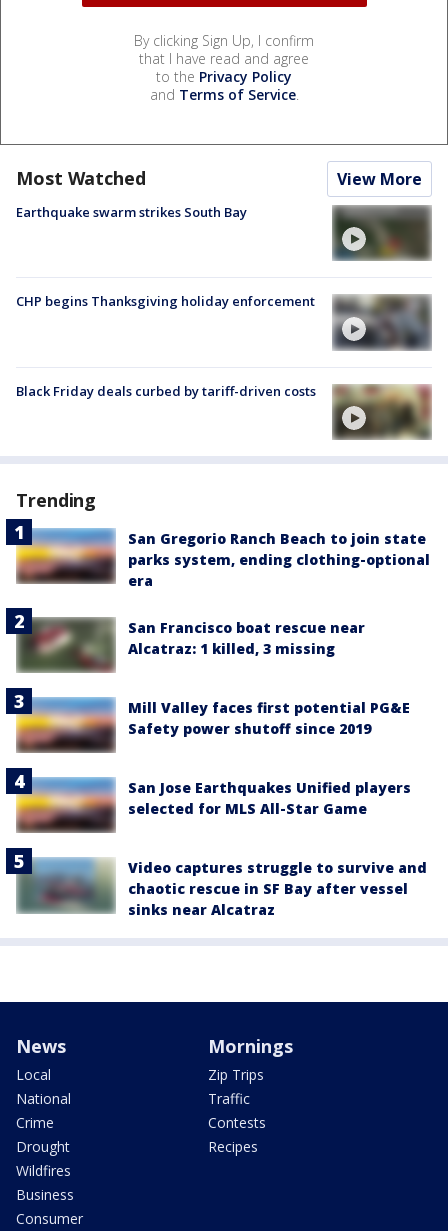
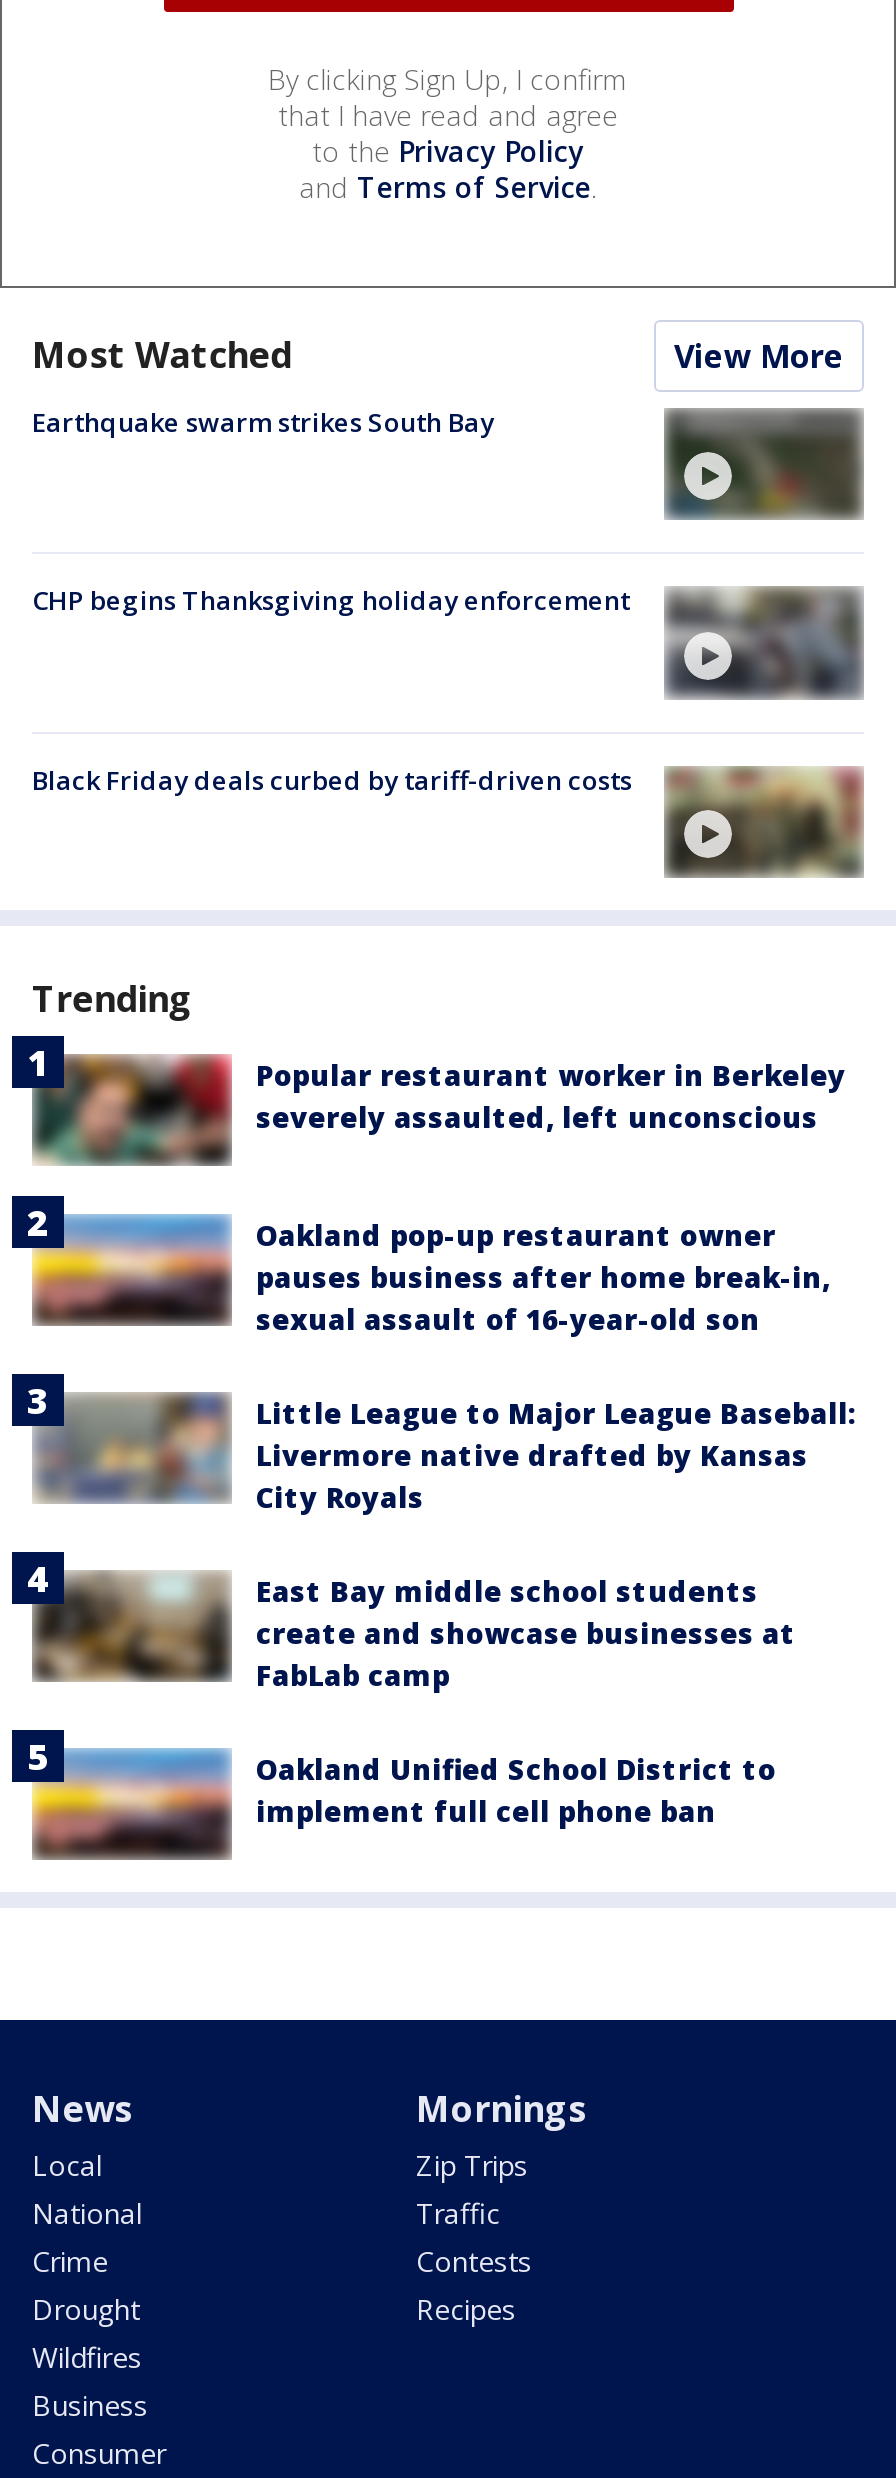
[15,528,430,590] [image] | San Gregorio Ranch Beach to join state | parks system, ending clothing-optional | era -> [30,1054,846,1166] [image] | Popular restaurant worker in Berkeley | severely assaulted, left unconscious
[5,599,365,674] [image] | San Francisco boat rescue near | Alcatraz: 1 killed, 3 missing -> [10,1194,830,1344] [image] | Oakland pop-up restaurant owner | pauses business after home break-in, | sexual assault of 16-year-old son
[16,697,410,753] [image] | Mill Valley faces first potential PG&E | Safety power shutoff since 2019 -> [32,1388,856,1516] [image] | Little League to Major League Baseball: | Livermore native drafted by Kansas | City Royals
[15,777,411,832] [image] | San Jose Earthquakes Unified players | selected for MLS All-Star Game -> [32,1566,796,1694] [image] | East Bay middle school students | create and showcase businesses at | FabLab camp
[5,847,427,922] [image] | Video captures struggle to survive and | chaotic rescue in SF Bay after vessel | sinks near Alcatraz -> [10,1712,776,1862] [image] | Oakland Unified School District to | implement full cell phone ban

